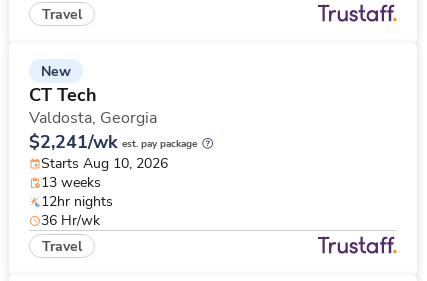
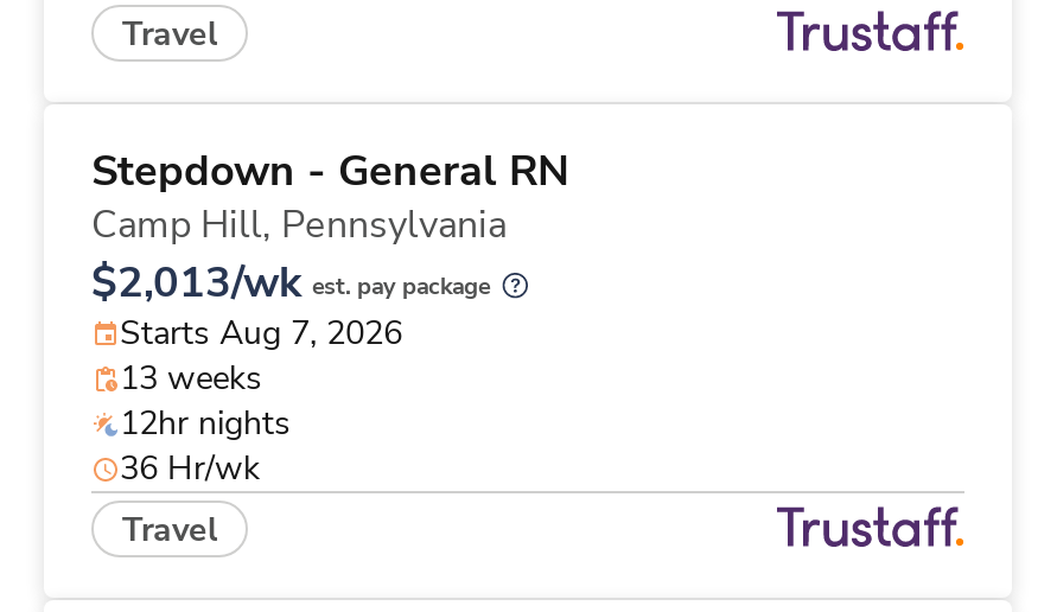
[29,62,197,173] New | CT Tech | Valdosta, Georgia | $2,241/wk est. pay package | Starts Aug 10, 2026 -> [91,142,568,356] Stepdown - General RN | Camp Hill, Pennsylvania | $2,013/wk est. pay package | Starts Aug 7, 2026

